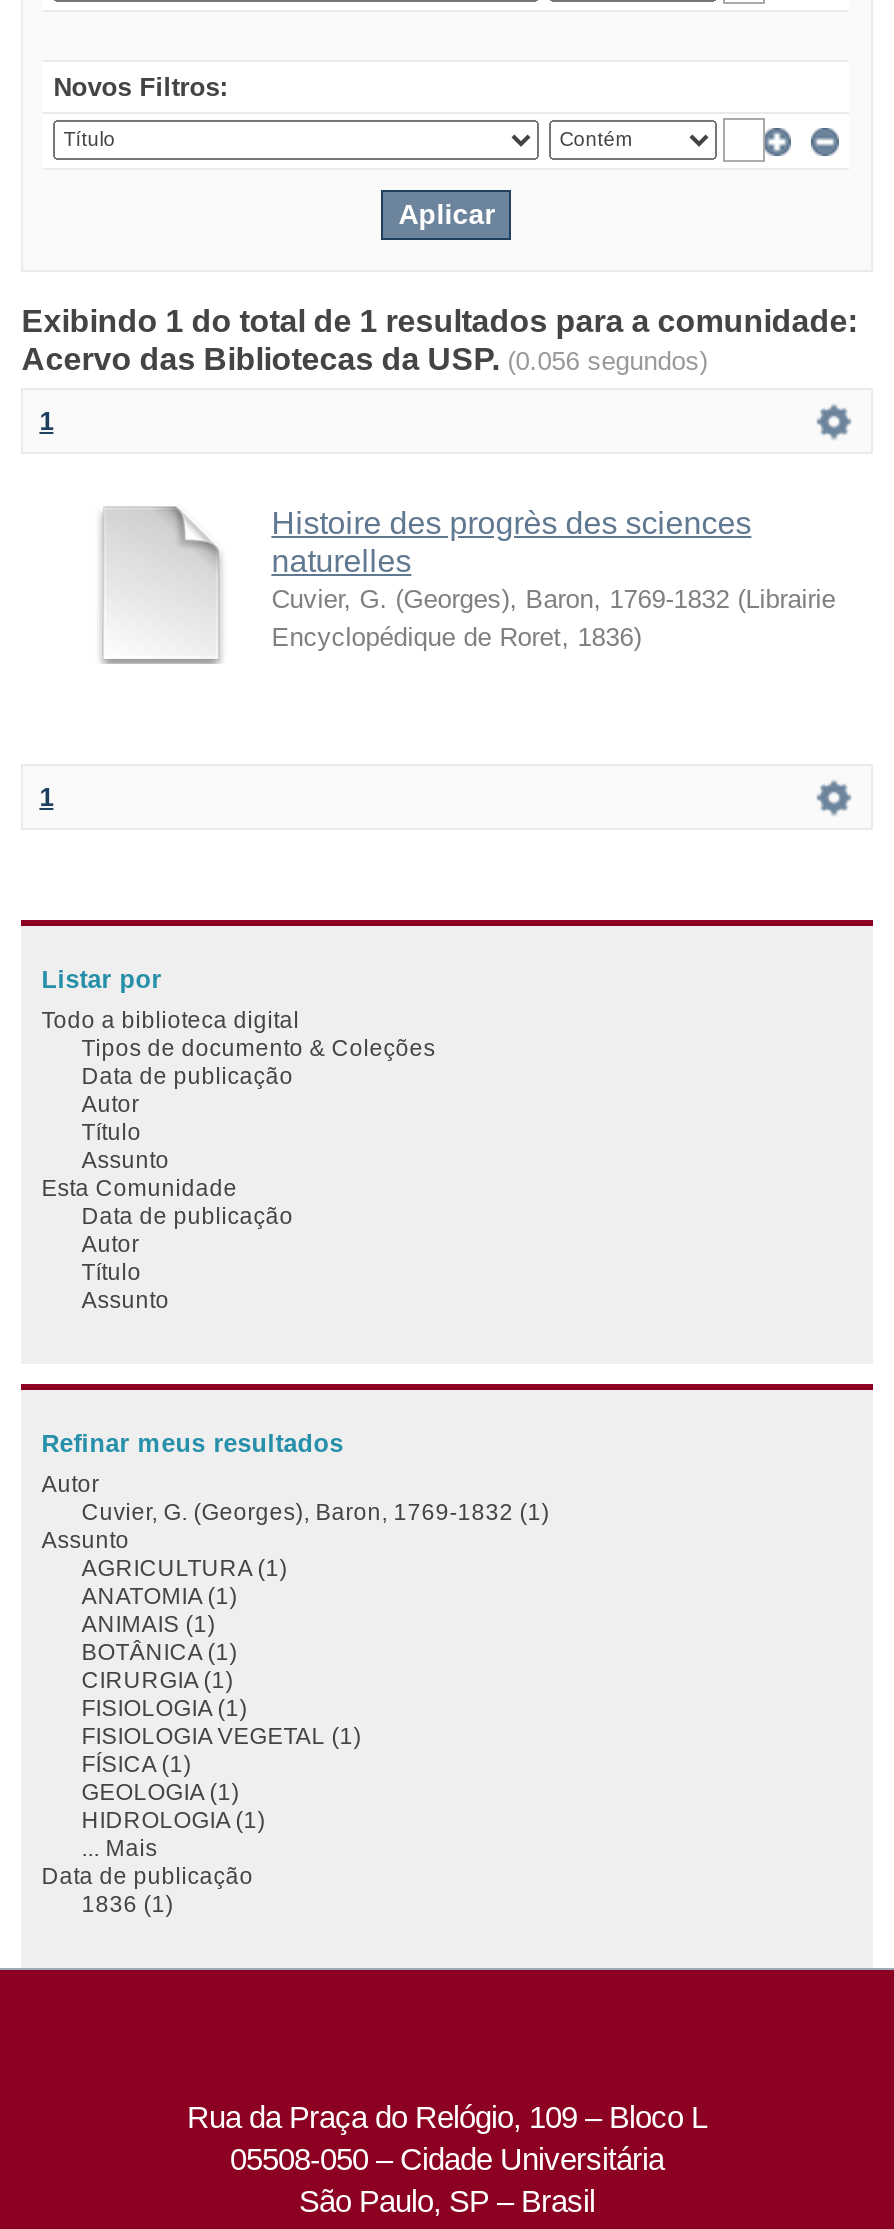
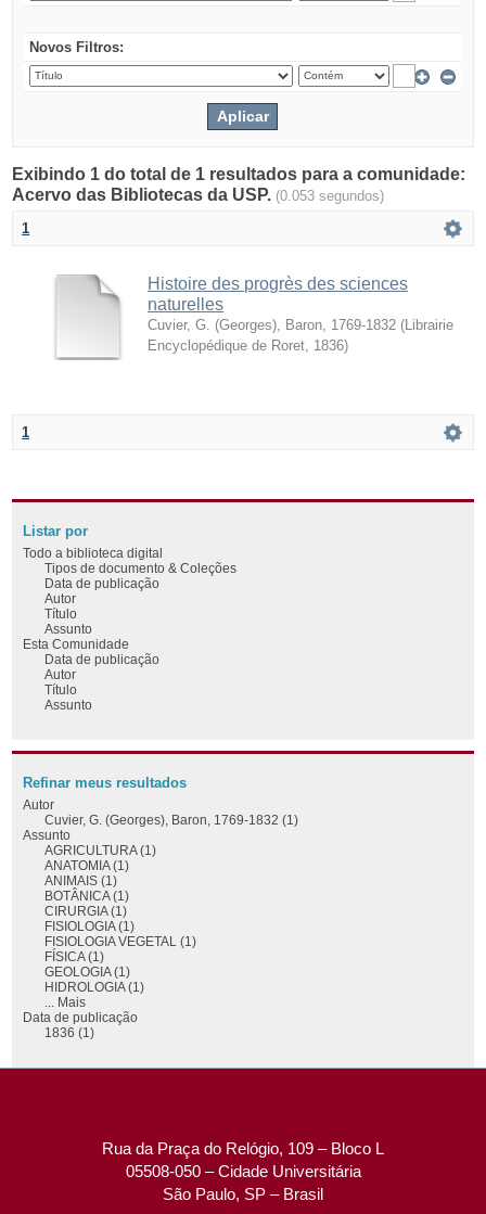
[21,342,707,376] Acervo das Bibliotecas da USP. (0.056 segundos) -> [12,186,384,204] Acervo das Bibliotecas da USP. (0.053 segundos)

